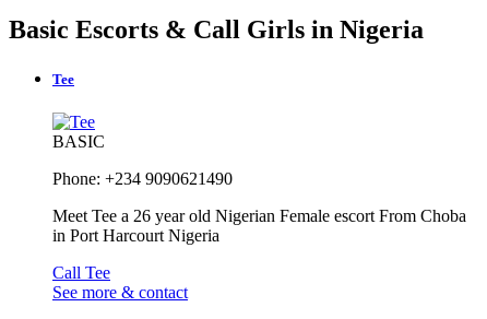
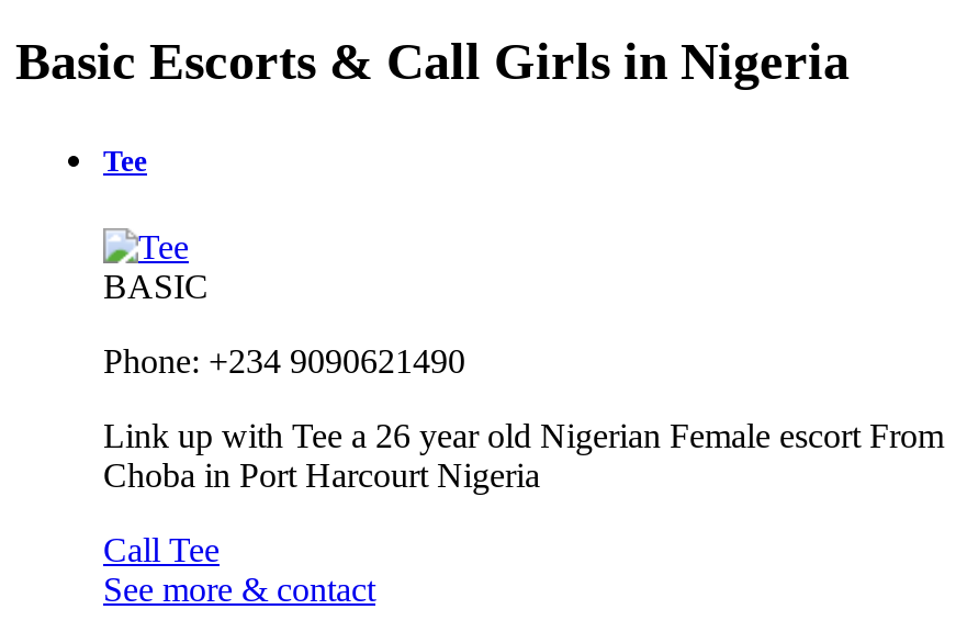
[52,206,466,245] Meet Tee a 26 year old Nigerian Female escort From Choba | in Port Harcourt Nigeria -> [103,417,944,494] Link up with Tee a 26 year old Nigerian Female escort From | Choba in Port Harcourt Nigeria

